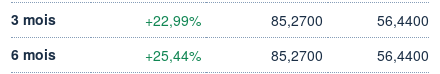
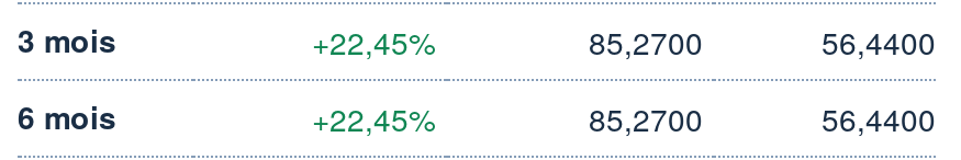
[145,10,201,30] +22,99% -> [312,20,435,64] +22,45%
[145,45,201,65] +25,44% -> [312,96,435,140] +22,45%

